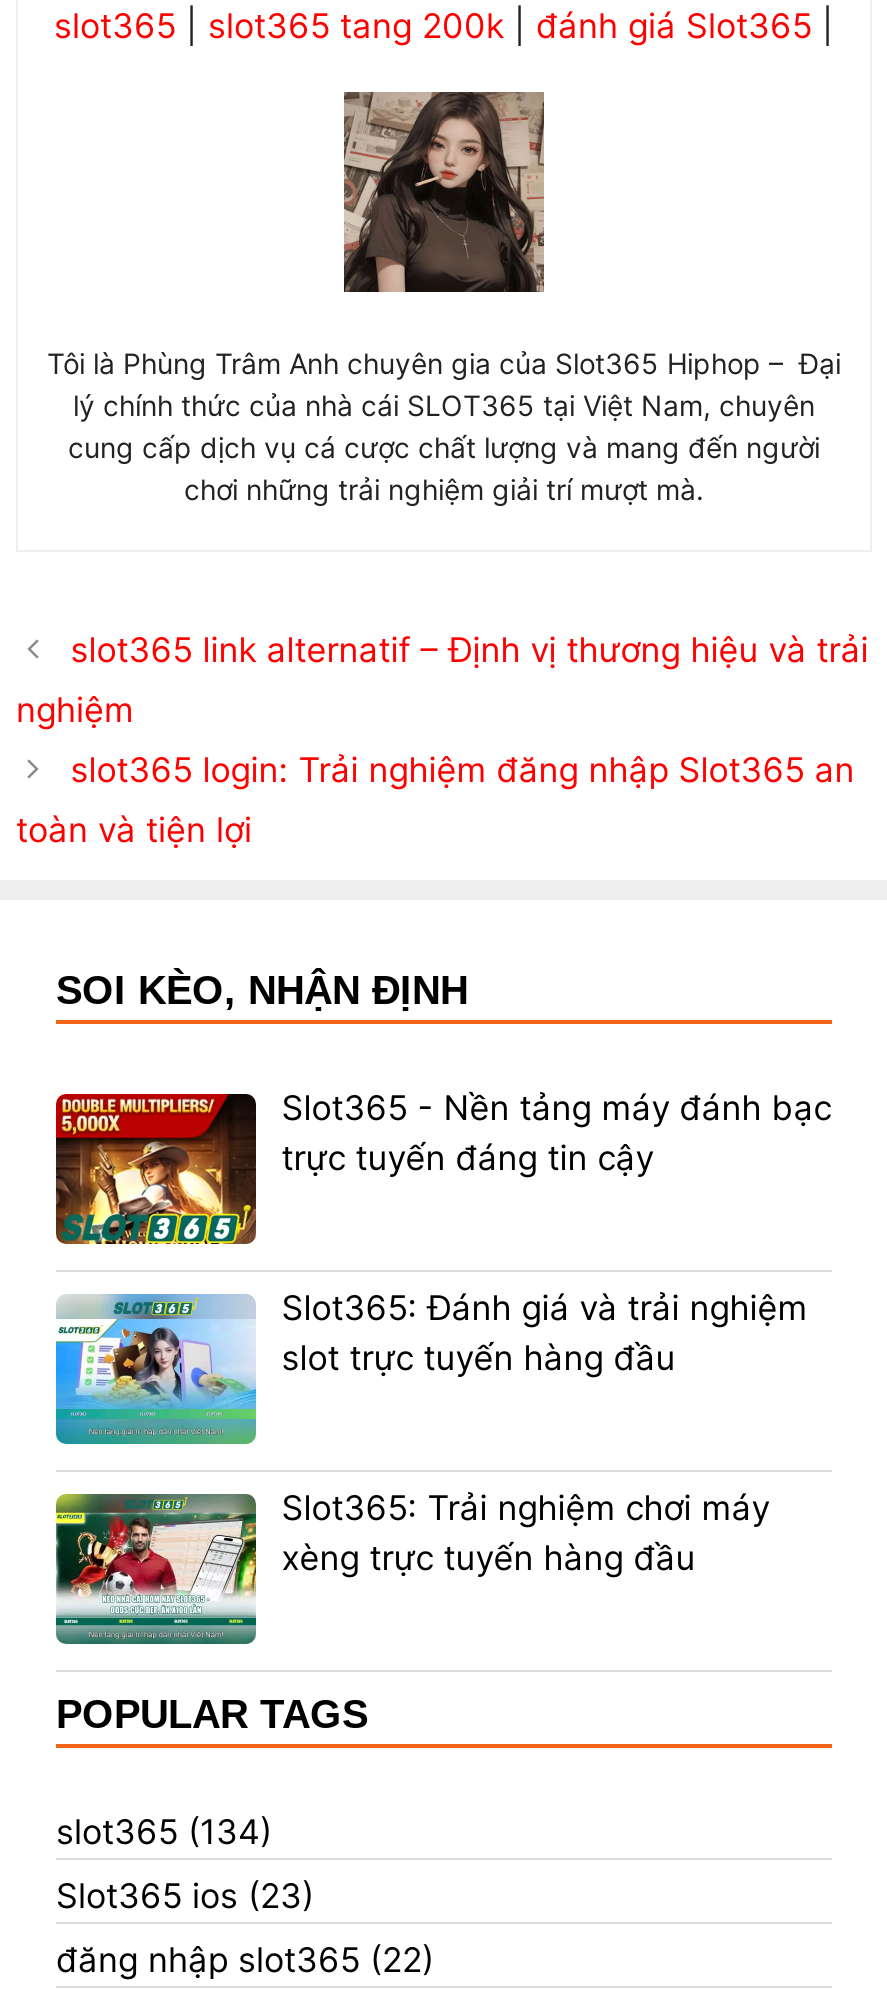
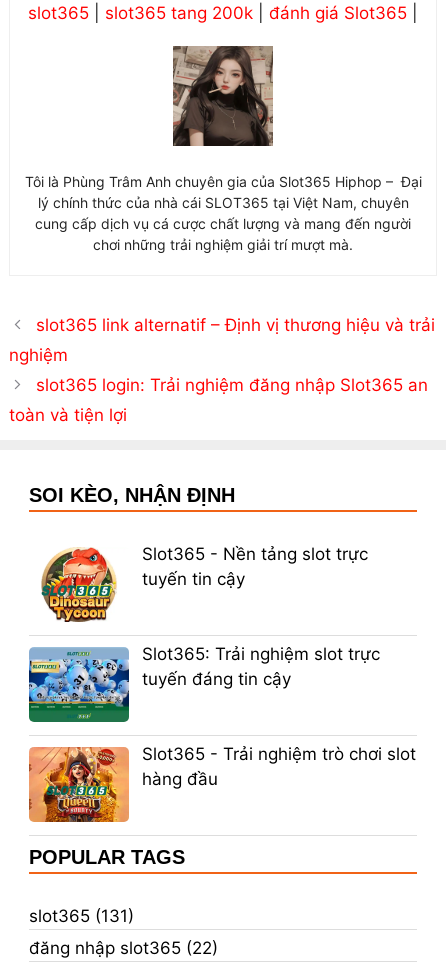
[54,1088,832,1246] [image] | Slot365 - Nền tảng máy đánh bạc | trực tuyến đáng tin cậy -> [29,544,368,623] [image] | Slot365 - Nền tảng slot trực | tuyến tin cậy
[54,1288,808,1444] [image] | Slot365: Đánh giá và trải nghiệm | slot trực tuyến hàng đầu -> [28,644,380,722] [image] | Slot365: Trải nghiệm slot trực | tuyến đáng tin cậy
[54,1487,770,1646] [image] | Slot365: Trải nghiệm chơi máy | xèng trực tuyến hàng đầu -> [28,744,416,823] [image] | Slot365 - Trải nghiệm trò chơi slot | hàng đầu
[56,1811,314,1915] slot365 (134) | Slot365 ios (23) -> [29,905,134,925] slot365 (131)

